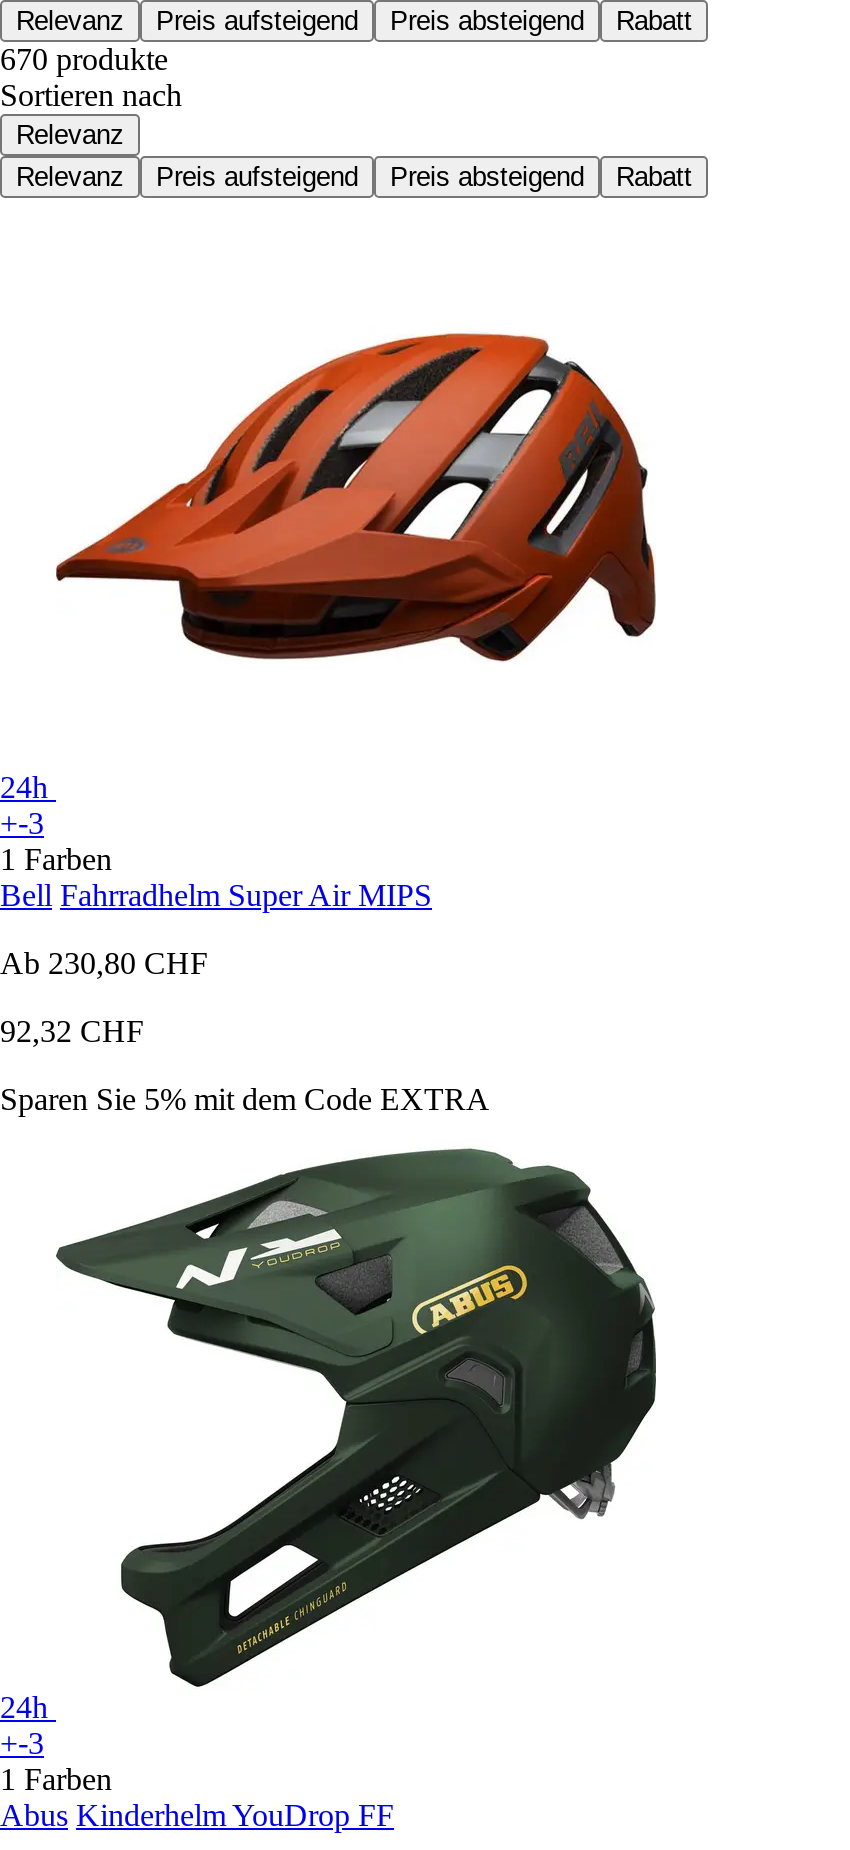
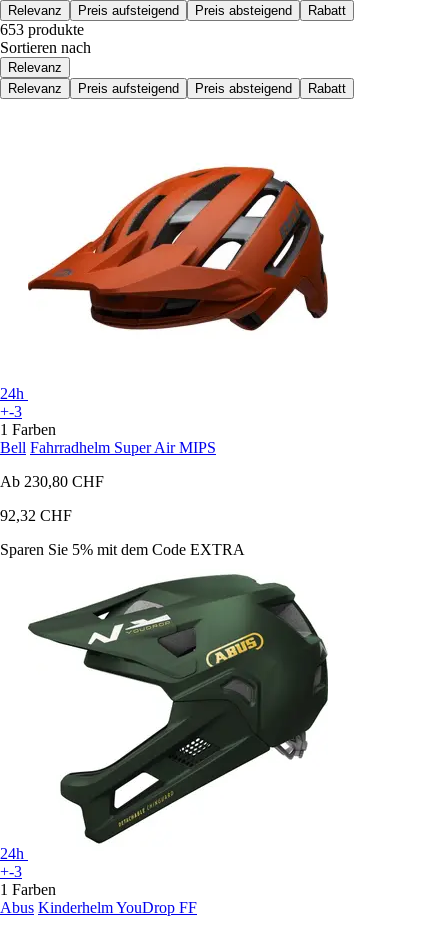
[0,42,168,76] 670 produkte -> [0,21,84,38] 653 produkte

